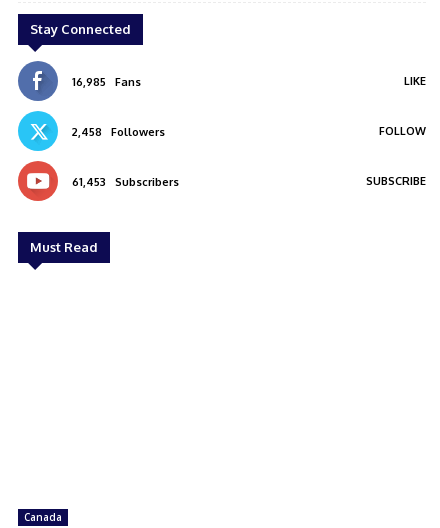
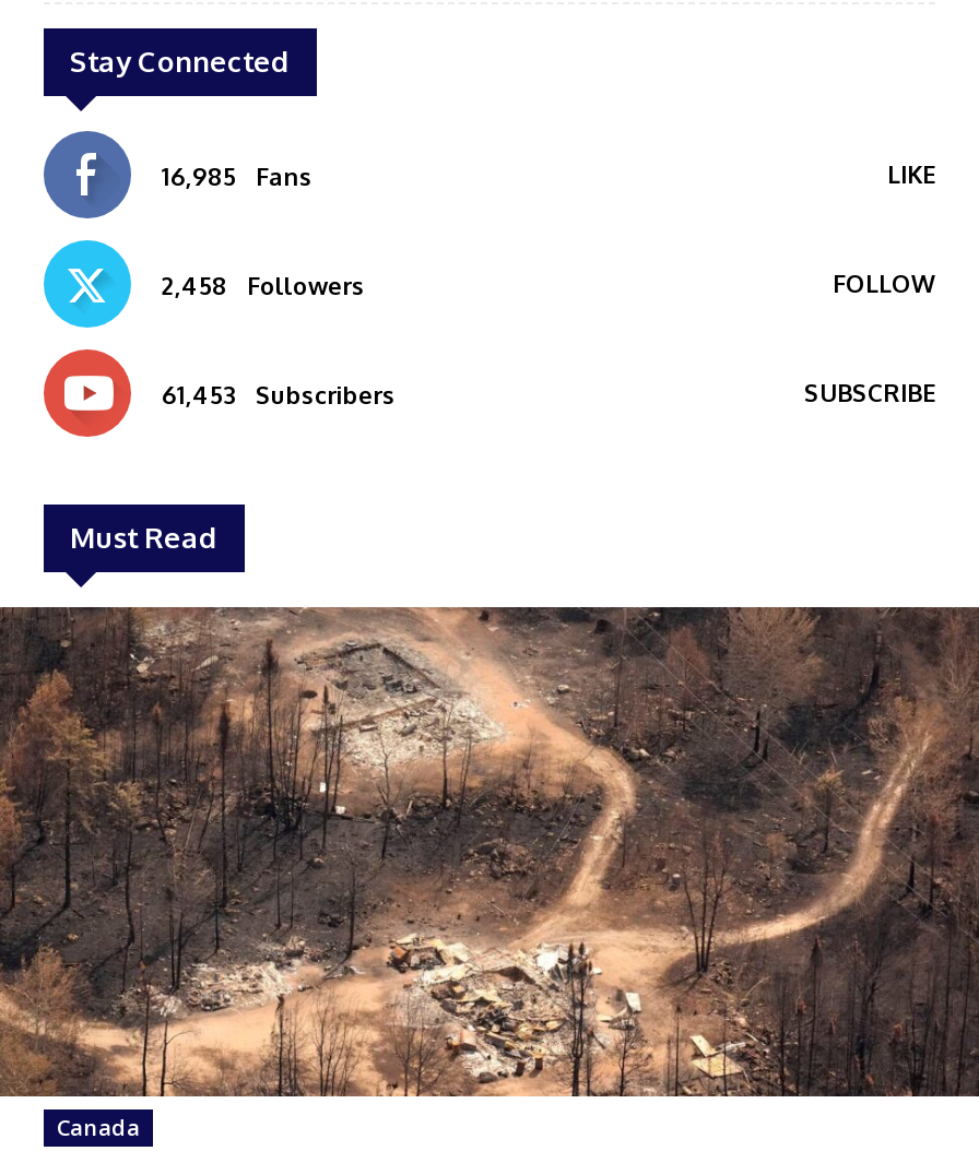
none -> [7,605,972,1099] [image]

